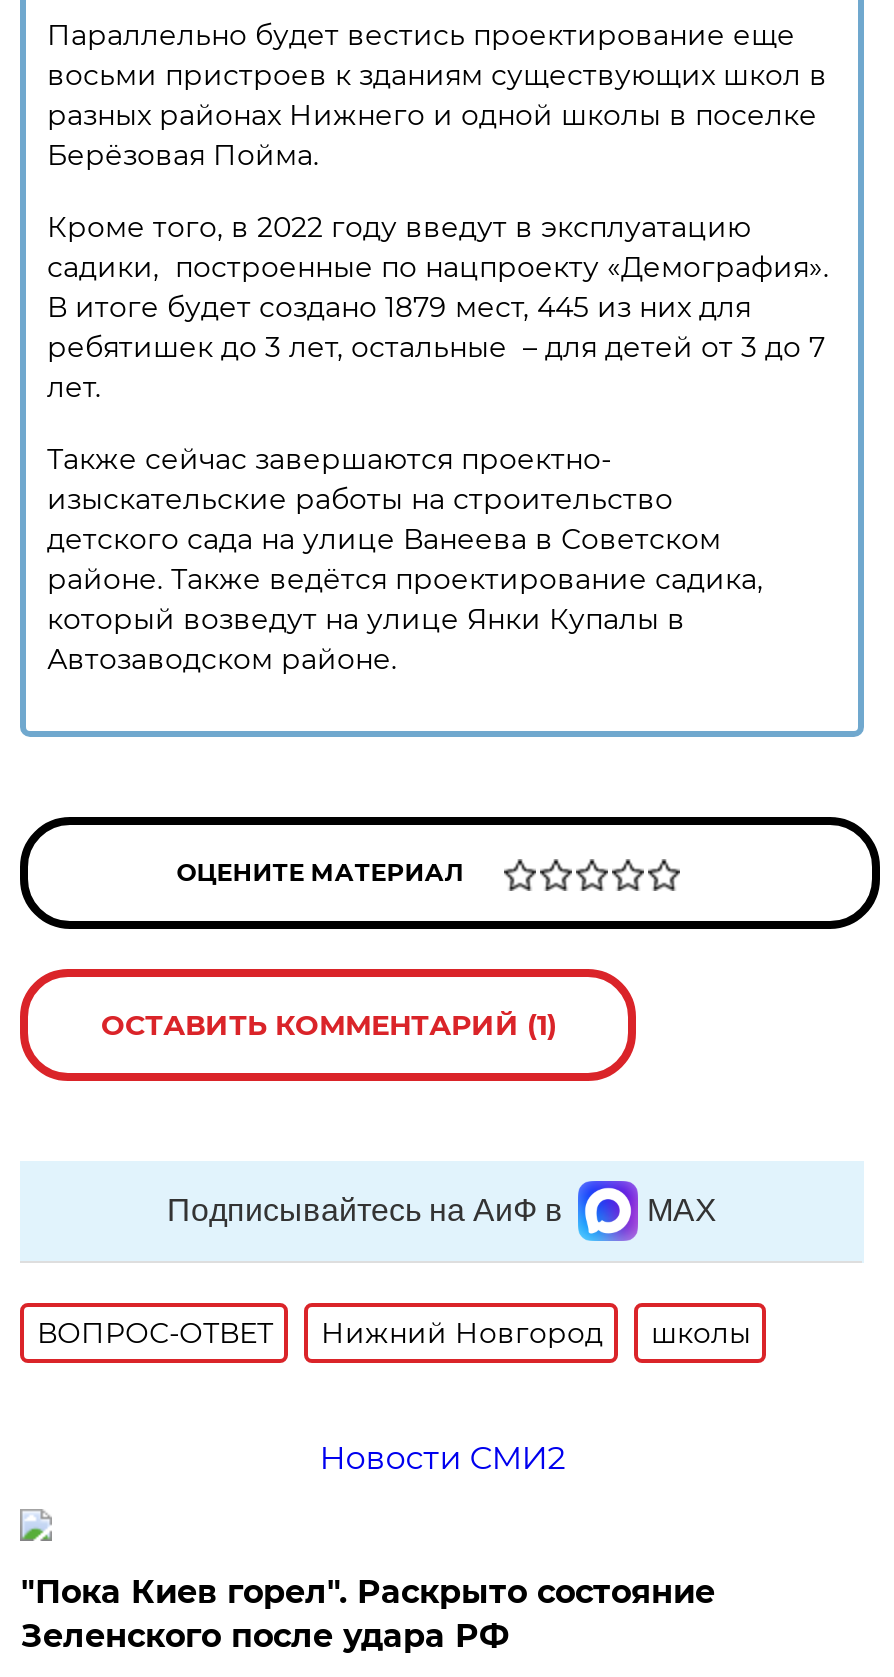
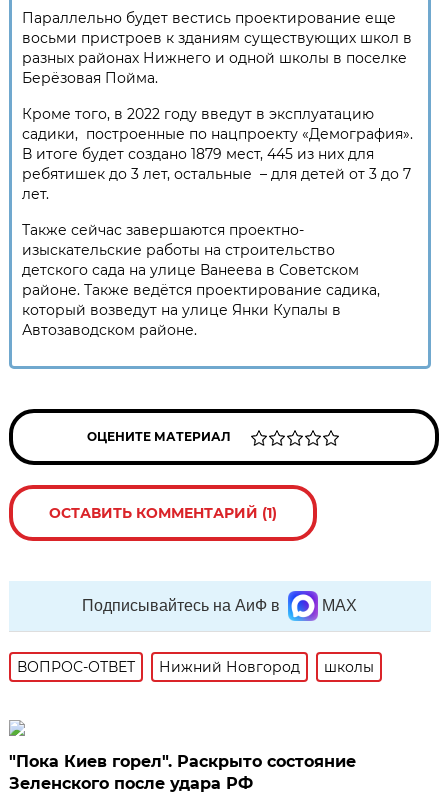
[319,1439,565,1477] Новости СМИ2 -> none

